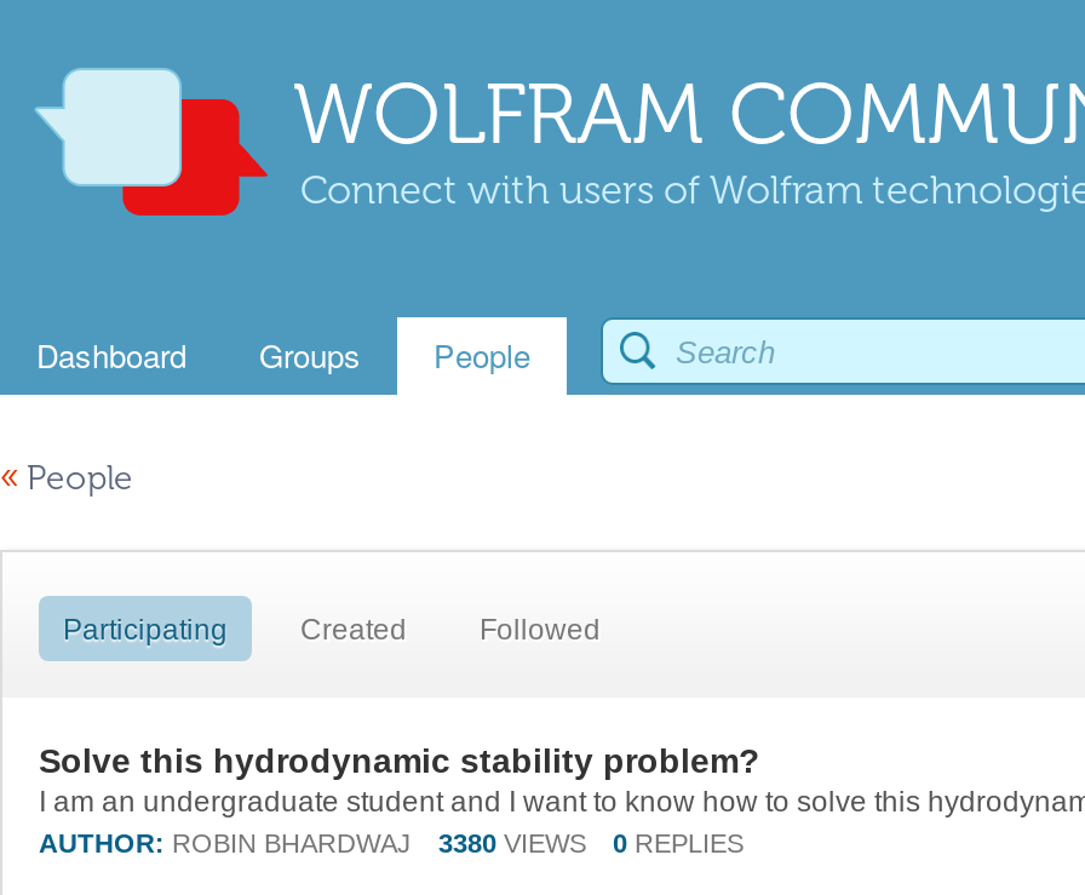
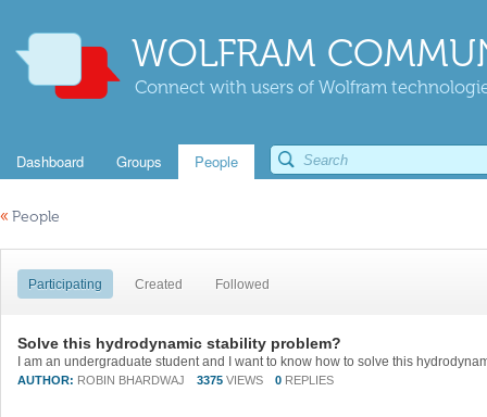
[39,828,744,857] AUTHOR: ROBIN BHARDWAJ 3380 VIEWS 0 REPLIES -> [17,374,334,387] AUTHOR: ROBIN BHARDWAJ 3375 VIEWS 0 REPLIES

